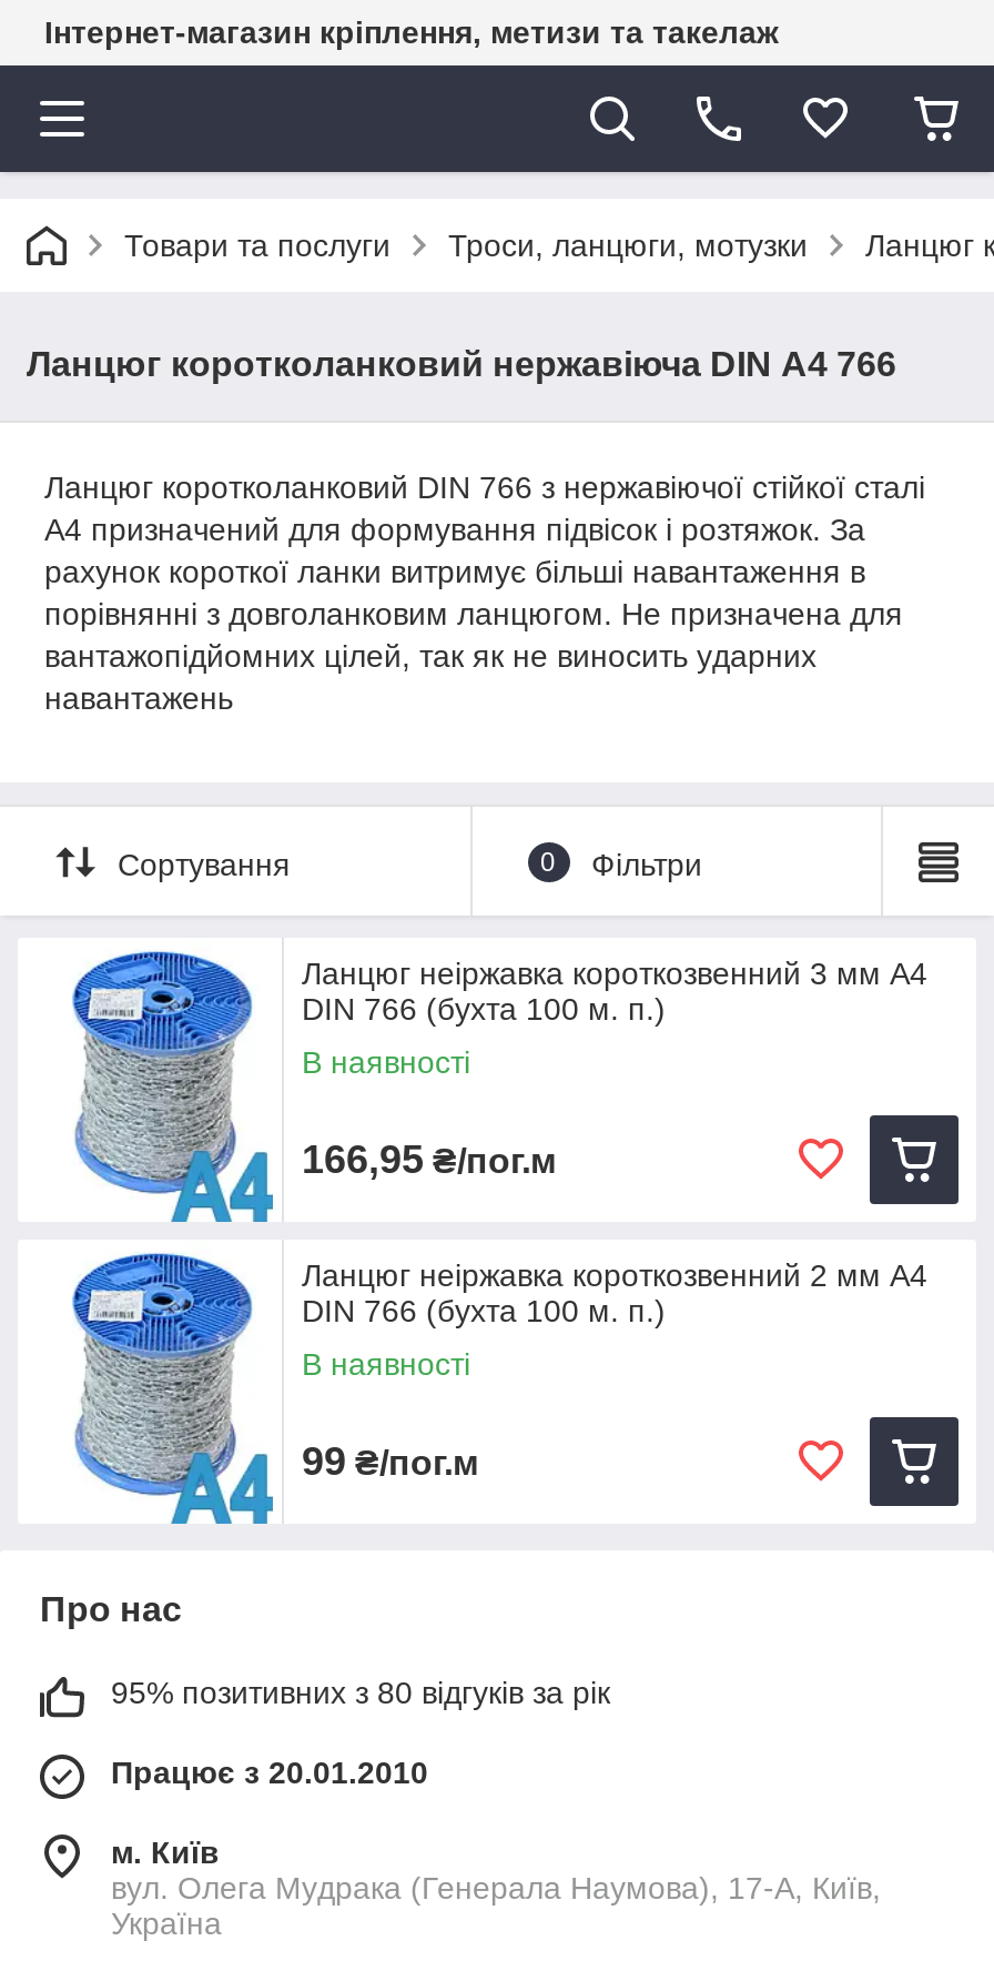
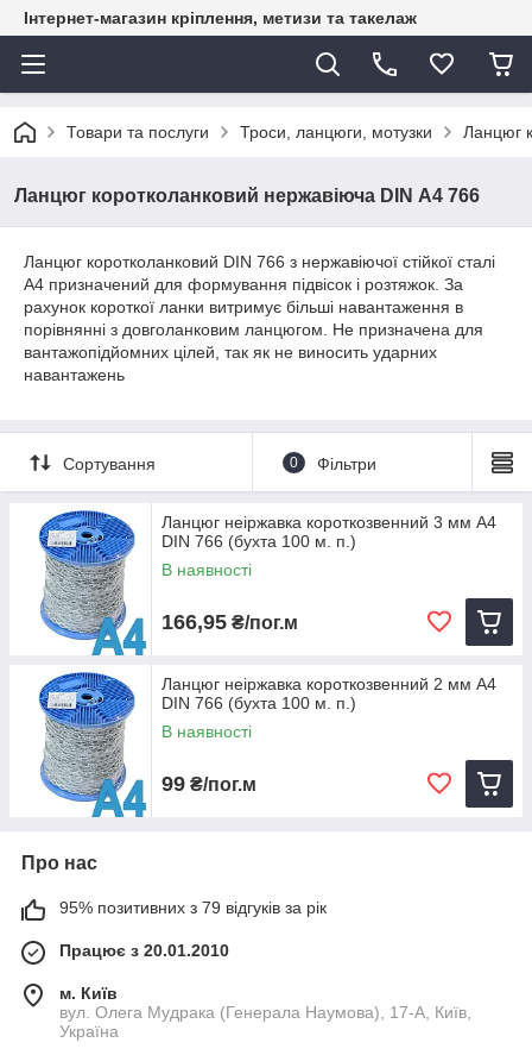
[111,1675,610,1710] 95% позитивних з 80 відгуків за рік -> [59,898,327,917] 95% позитивних з 79 відгуків за рік

